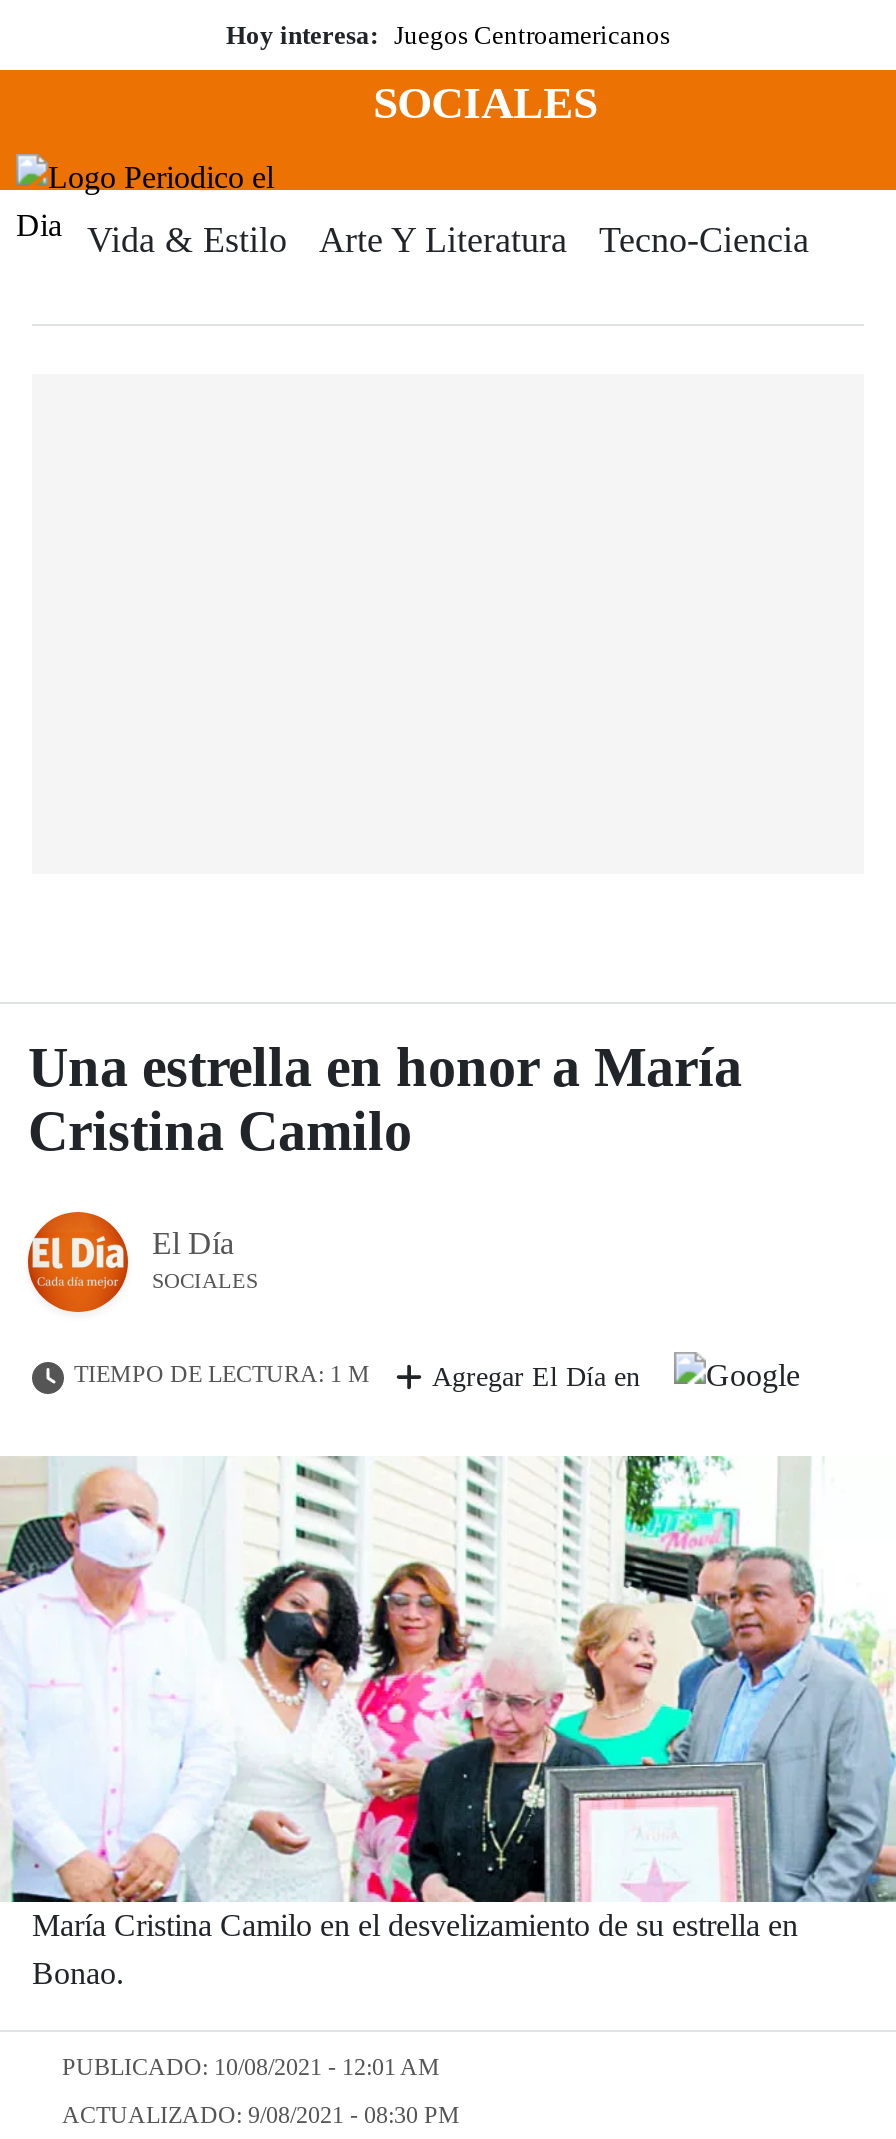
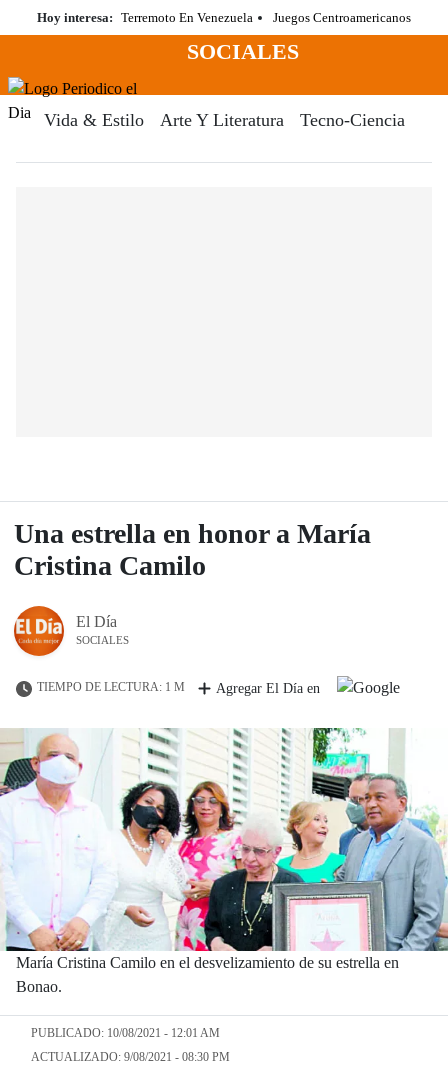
[226,20,670,50] Hoy interesa: Juegos Centroamericanos -> [37,10,411,25] Hoy interesa: Terremoto En Venezuela | Juegos Centroamericanos

